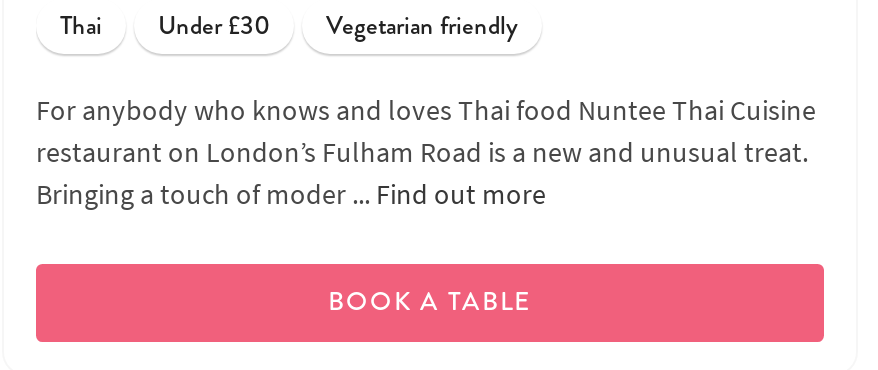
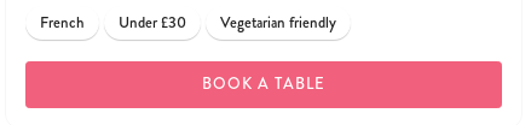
[60,9,102,45] Thai -> [40,12,85,34] French
[36,92,816,212] For anybody who knows and loves Thai food Nuntee Thai Cuisine | restaurant on London’s Fulham Road is a new and unusual treat. | Bringing a touch of moder ... Find out more -> none

